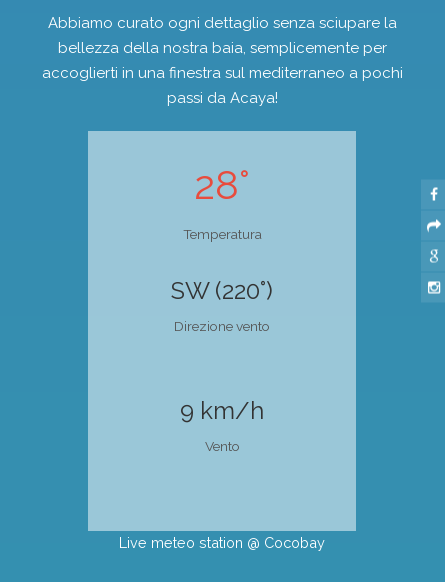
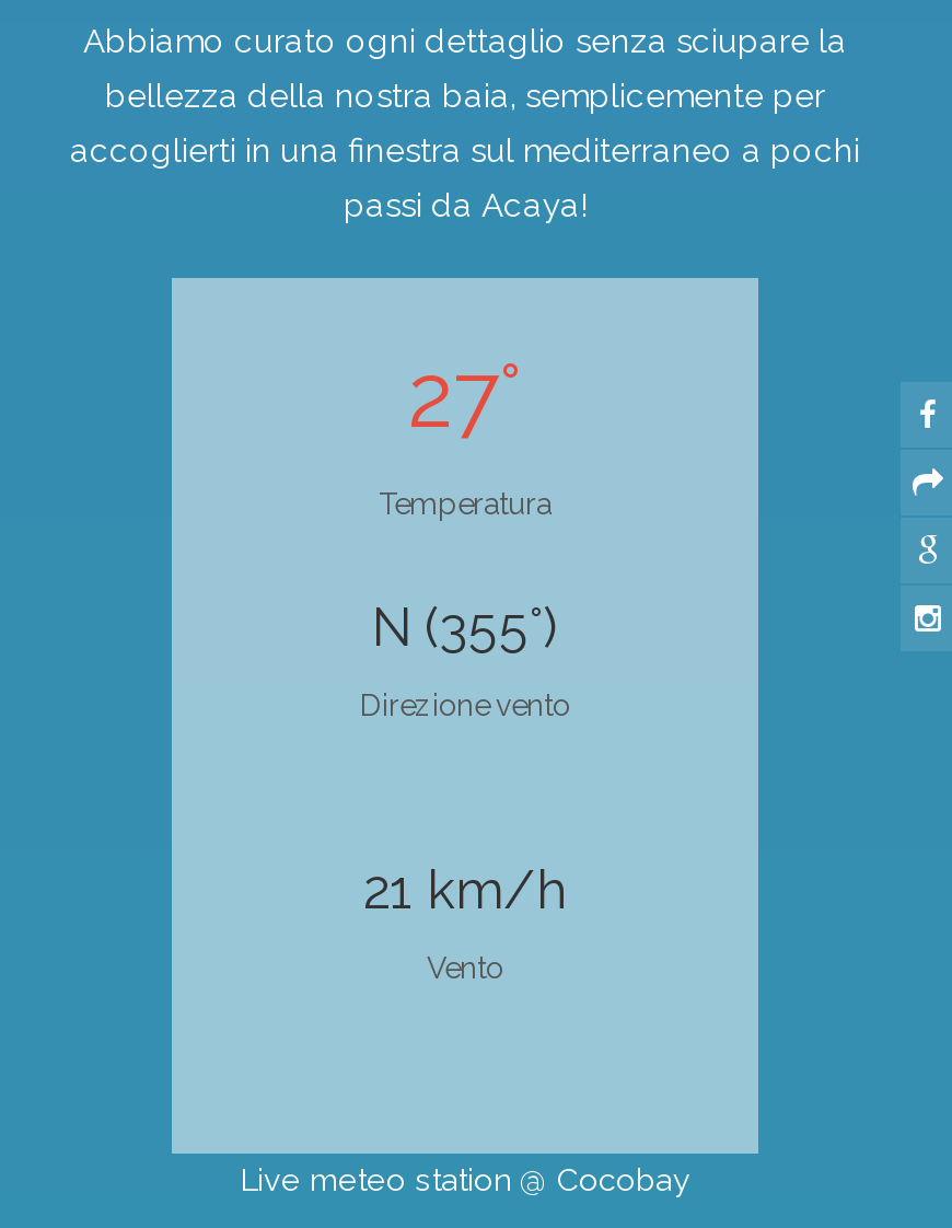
[194,161,250,208] 28° -> [407,344,523,447] 27°
[171,276,273,305] SW (220°) -> [372,595,558,659] N (355°)
[180,396,264,425] 9 km/h -> [363,858,567,922] 21 km/h

